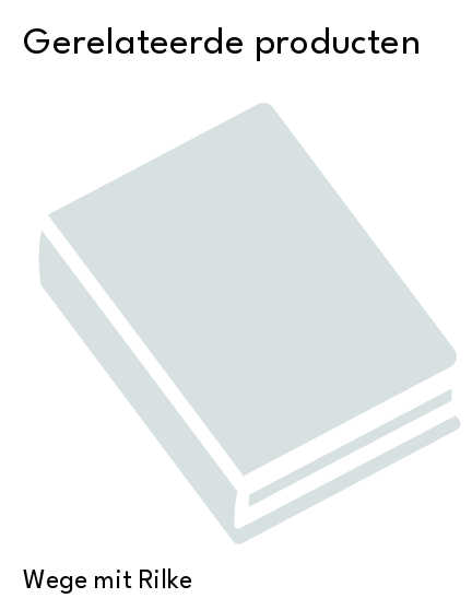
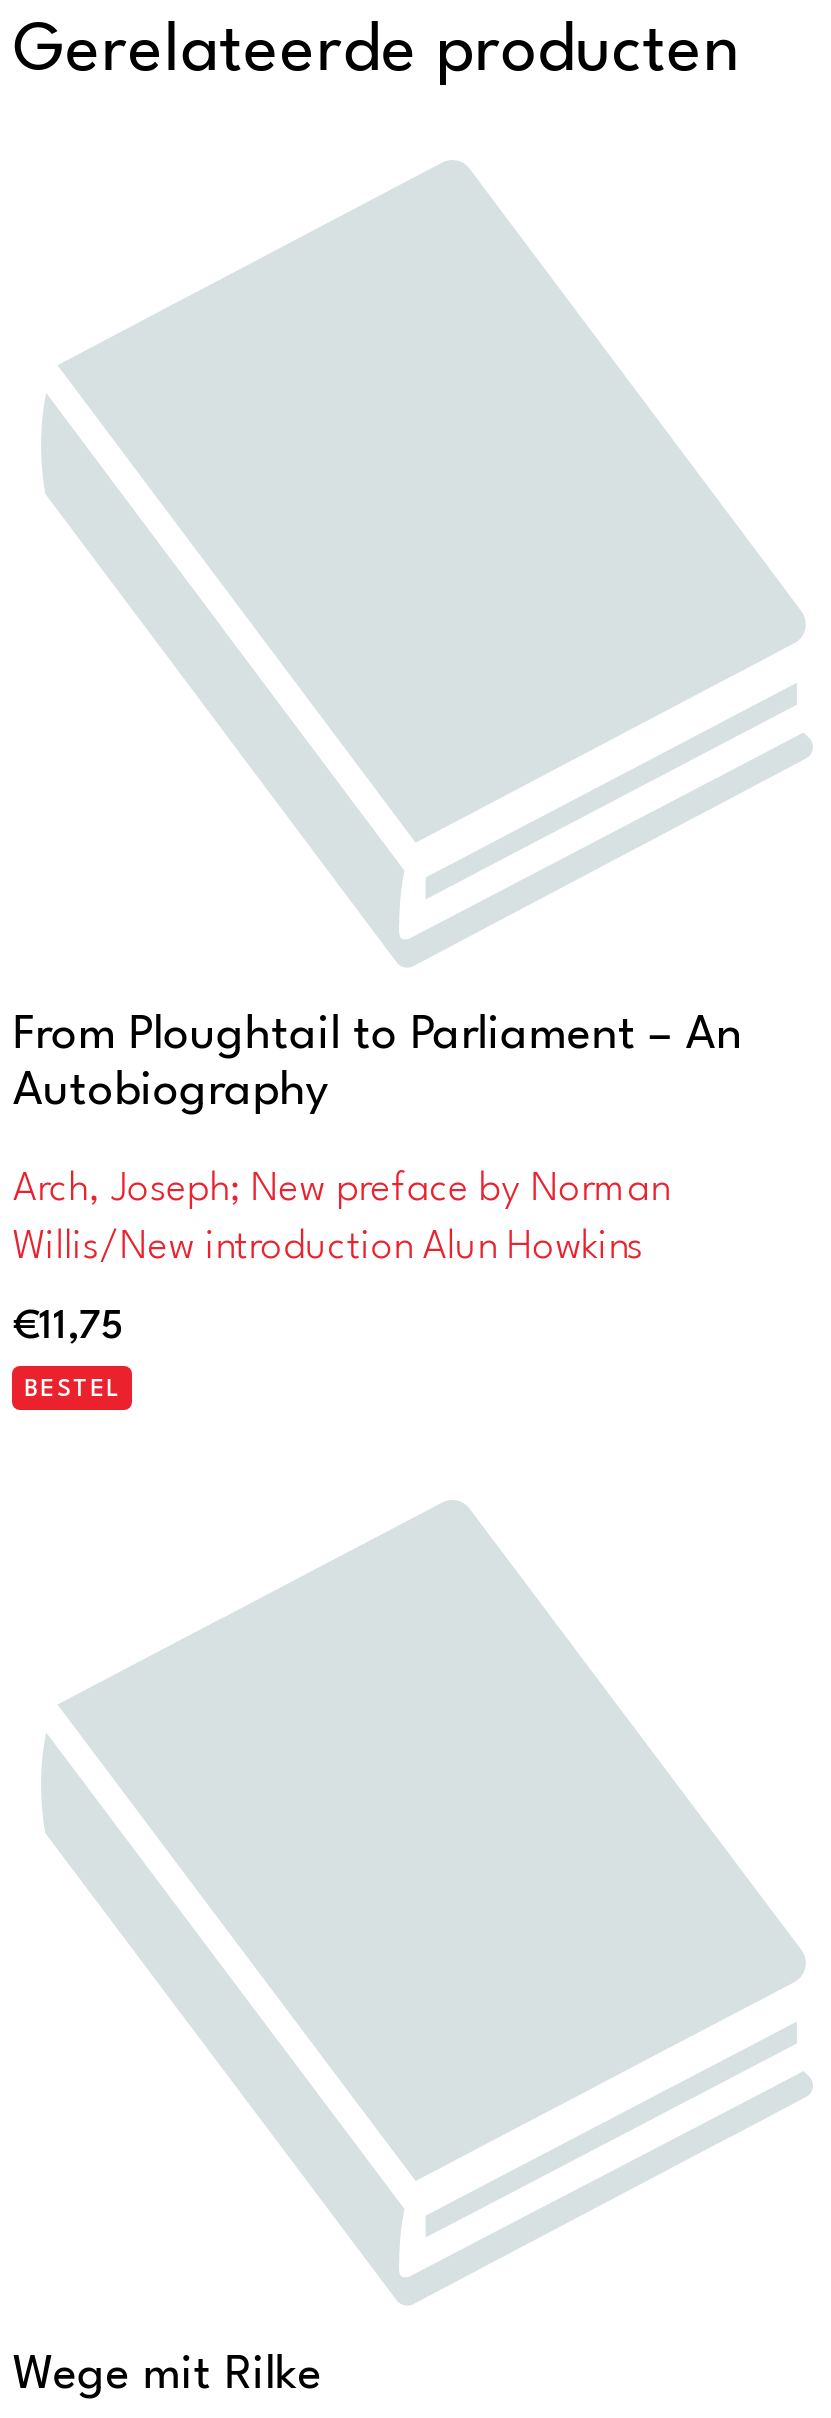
none -> [13,1013,742,1401] From Ploughtail to Parliament – An | Autobiography | Arch, Joseph; New preface by Norman | Willis/New introduction Alun Howkins | €11,75 | BESTEL

